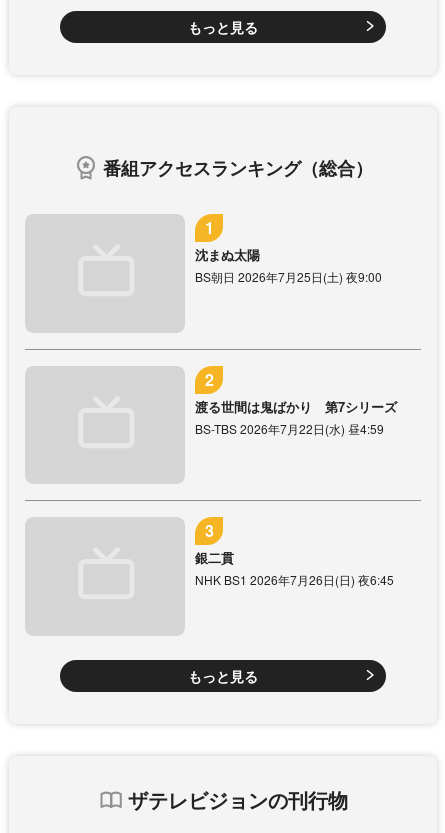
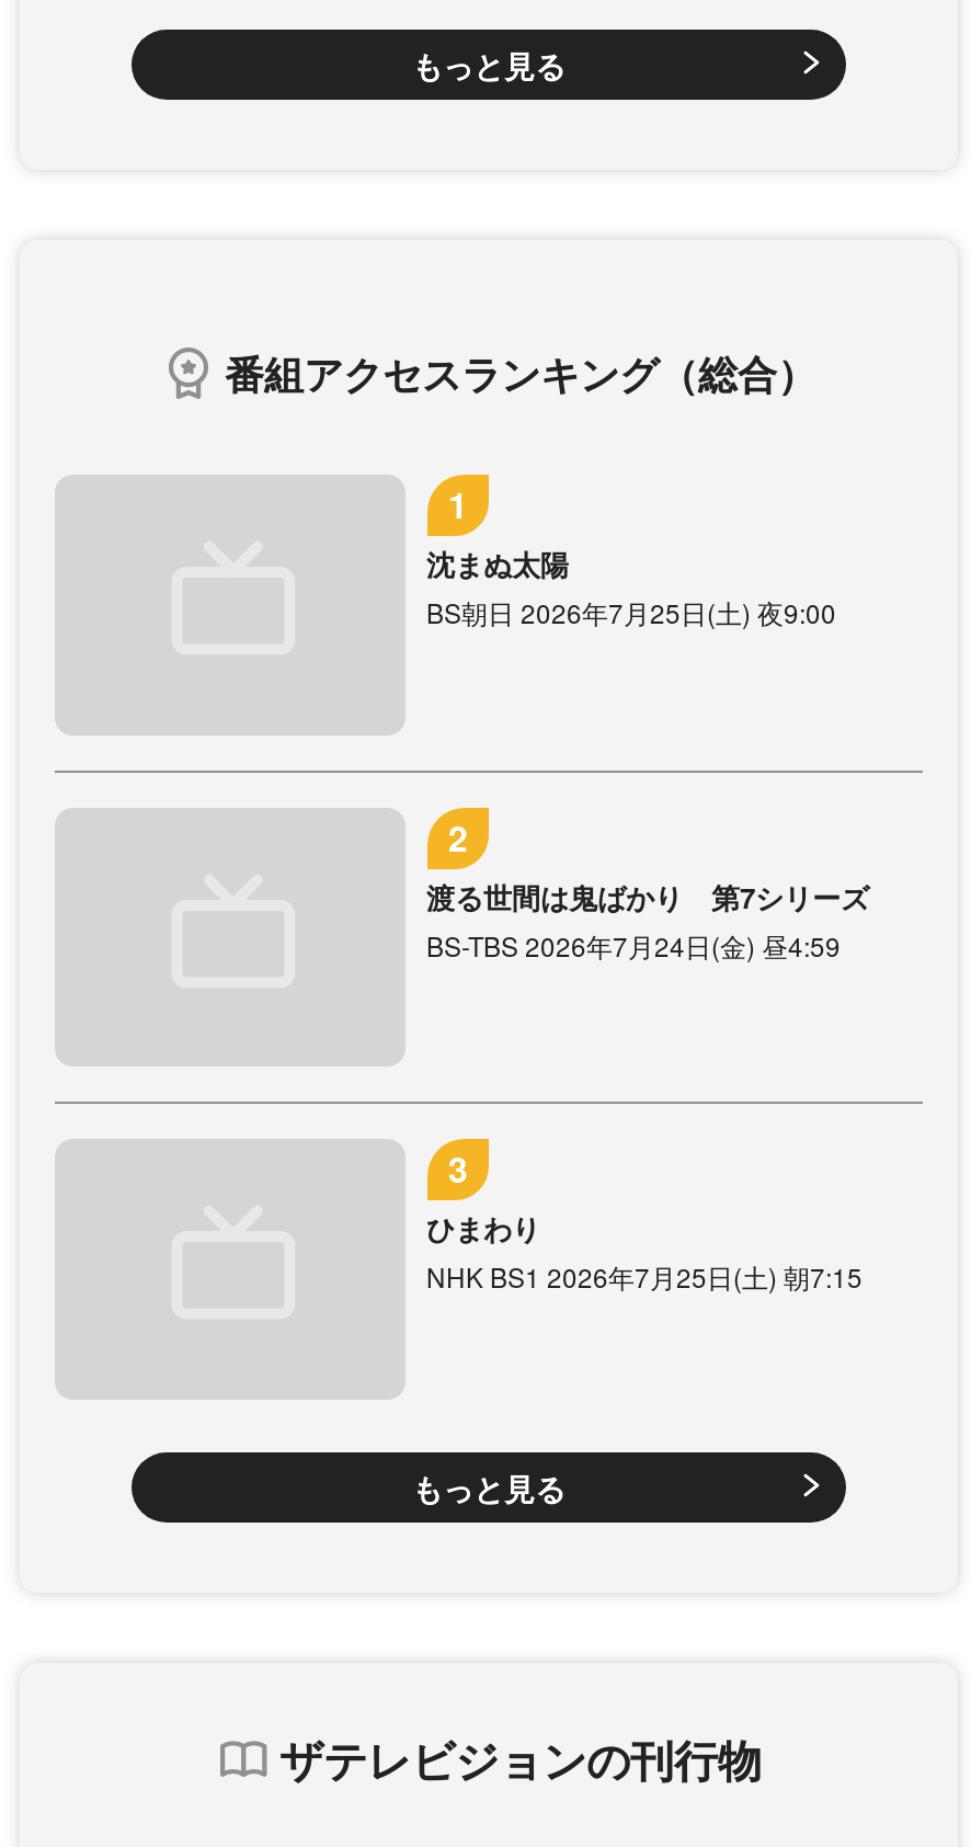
[194,419,383,436] BS-TBS 2026年7月22日(水) 昼4:59 -> [426,925,841,962] BS-TBS 2026年7月24日(金) 昼4:59
[194,548,393,588] 銀二貫 | NHK BS1 2026年7月26日(日) 夜6:45 -> [426,1208,863,1296] ひまわり | NHK BS1 2026年7月25日(土) 朝7:15

